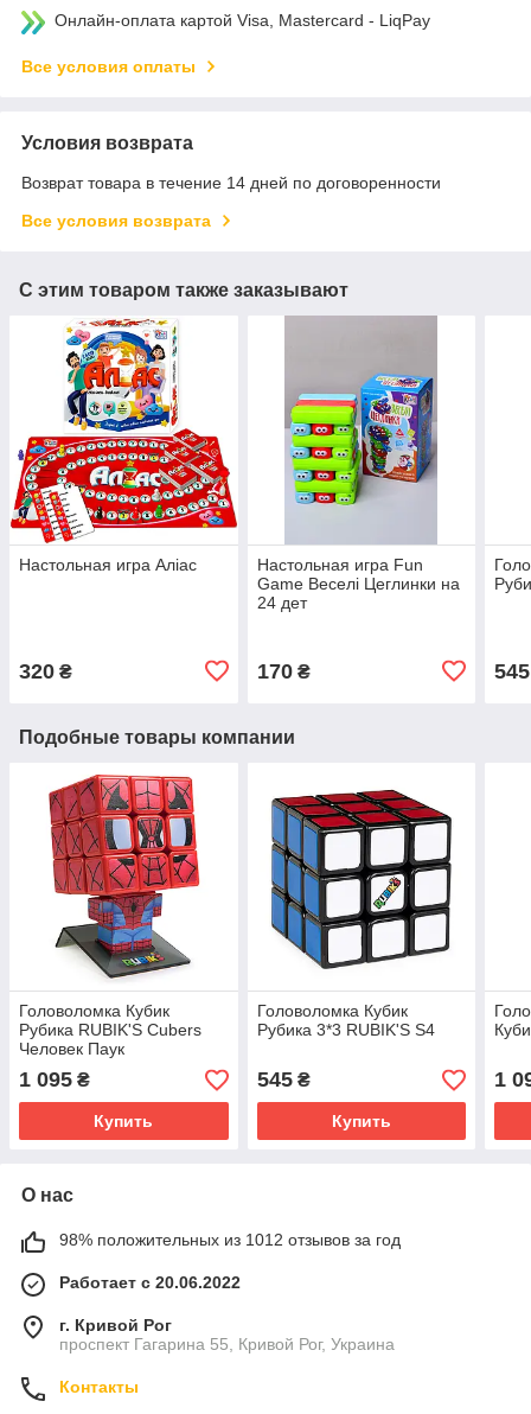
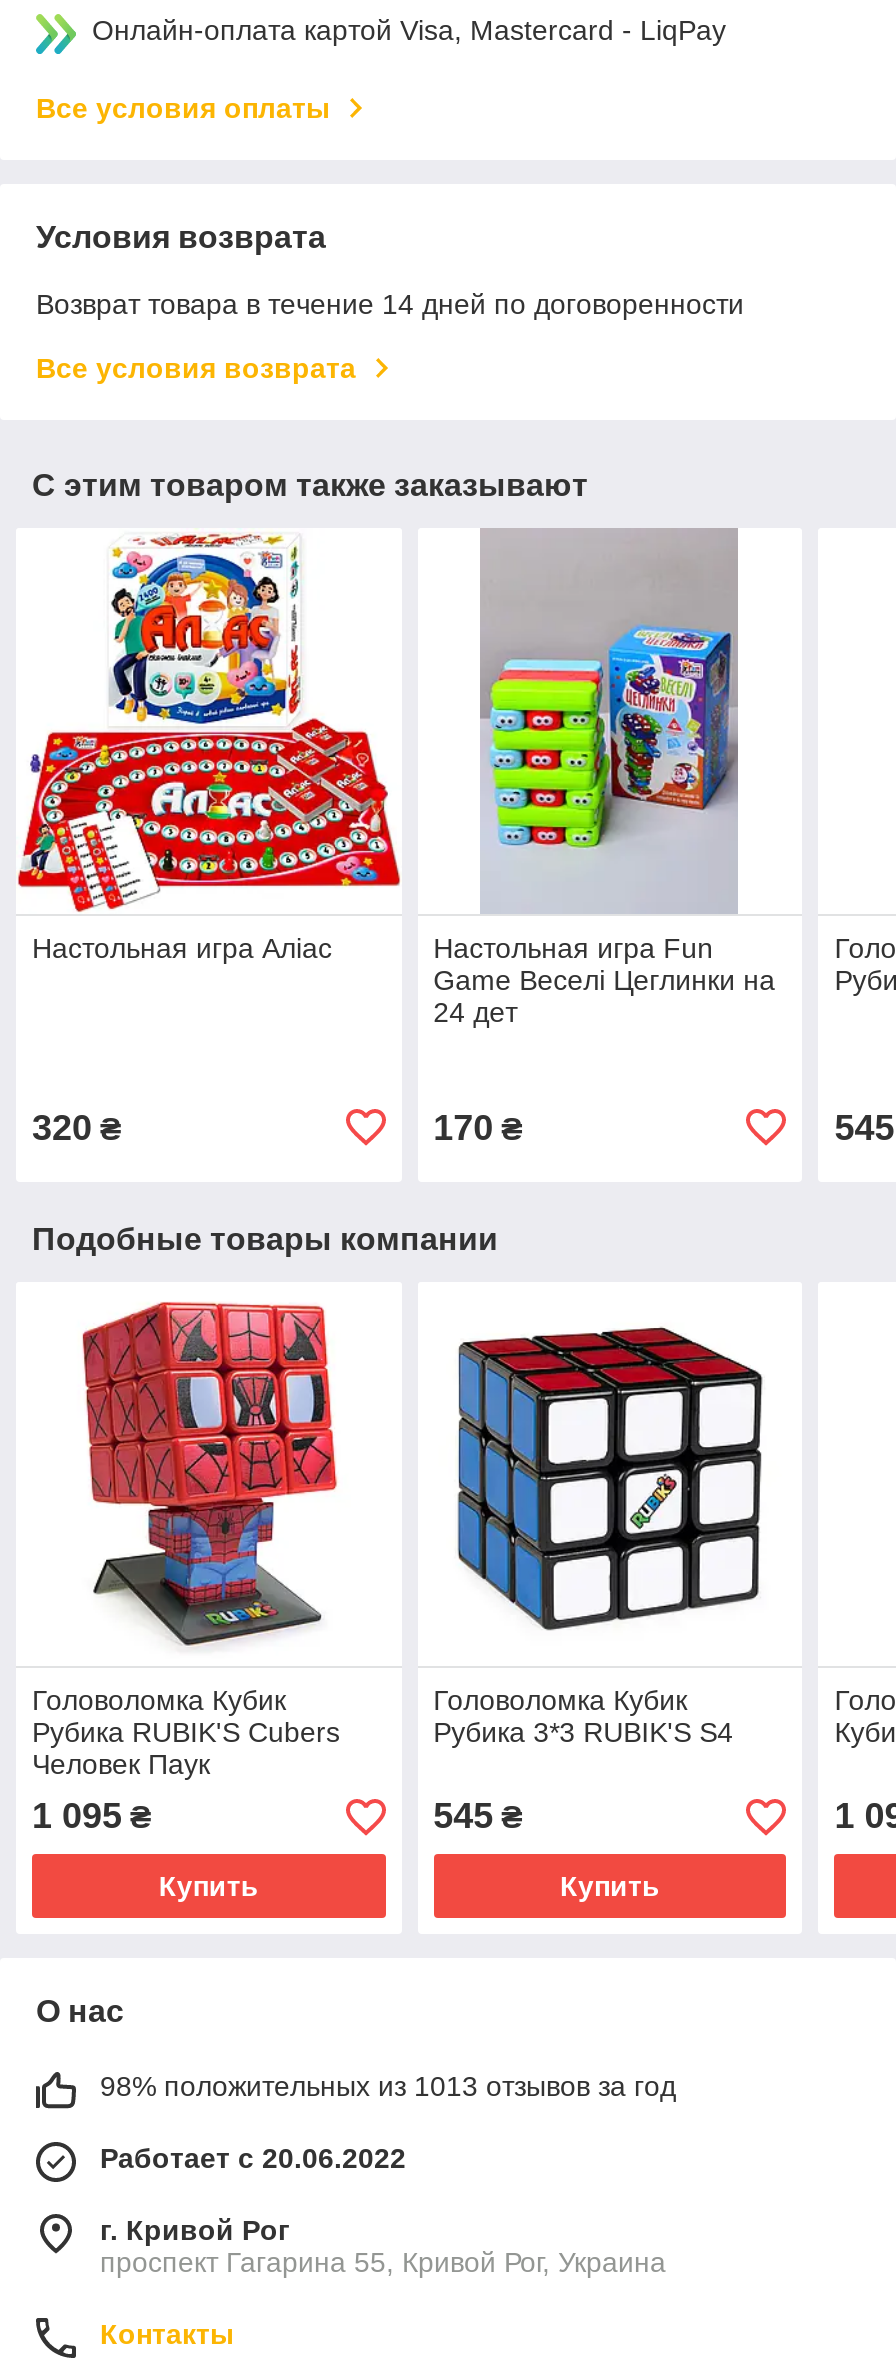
[59,1231,401,1250] 98% положительных из 1012 отзывов за год -> [100,2071,676,2103] 98% положительных из 1013 отзывов за год

